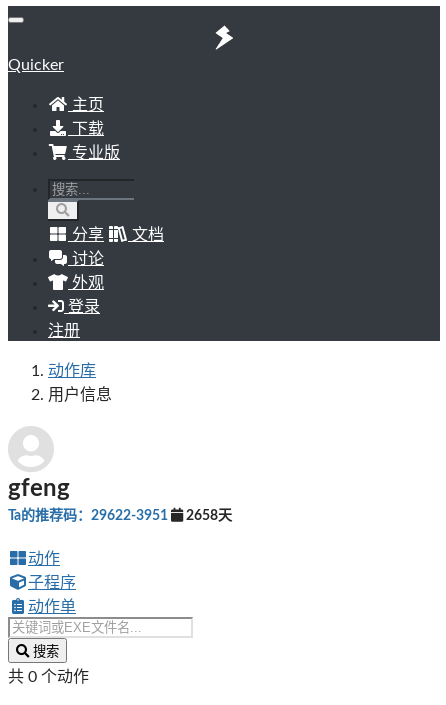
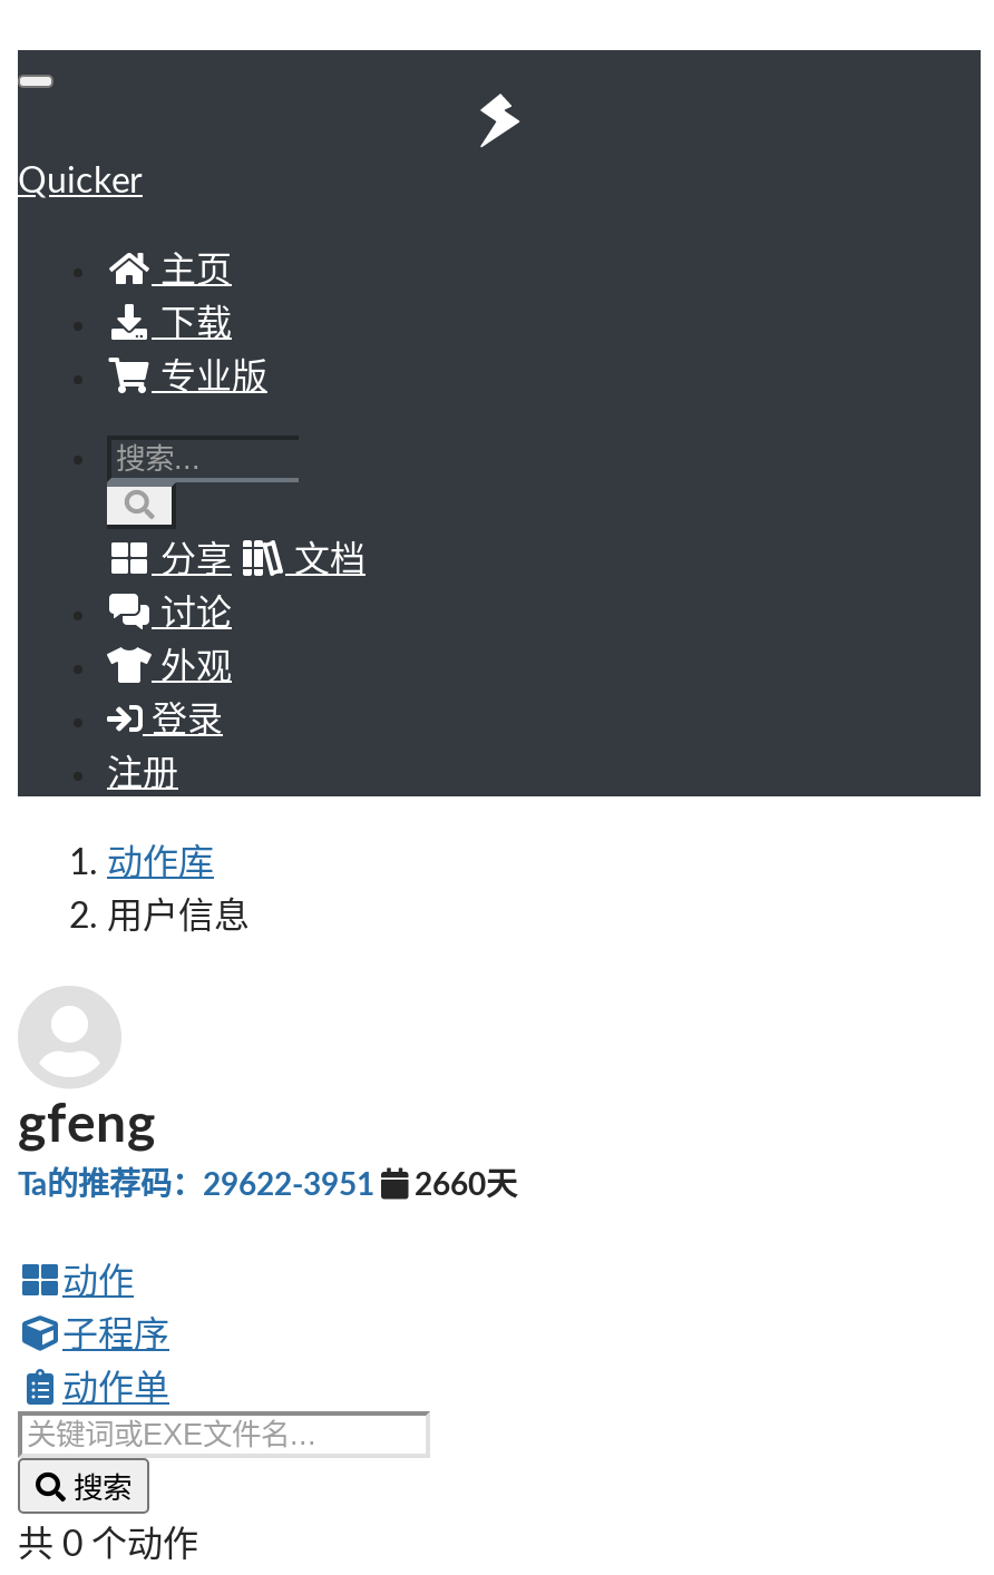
[8,509,232,523] Ta的推荐码：29622-3951 2658天 -> [18,1170,517,1202] Ta的推荐码：29622-3951 2660天

